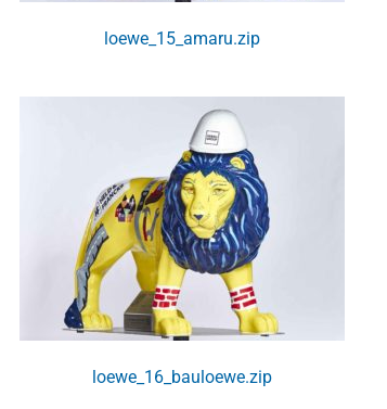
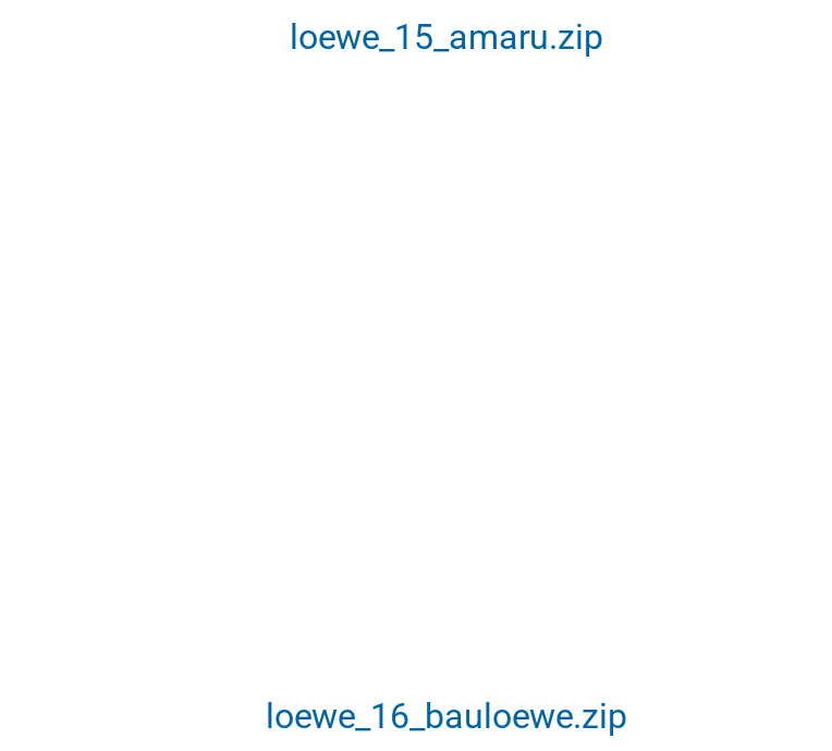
[21,97,345,342] [image] -> none

